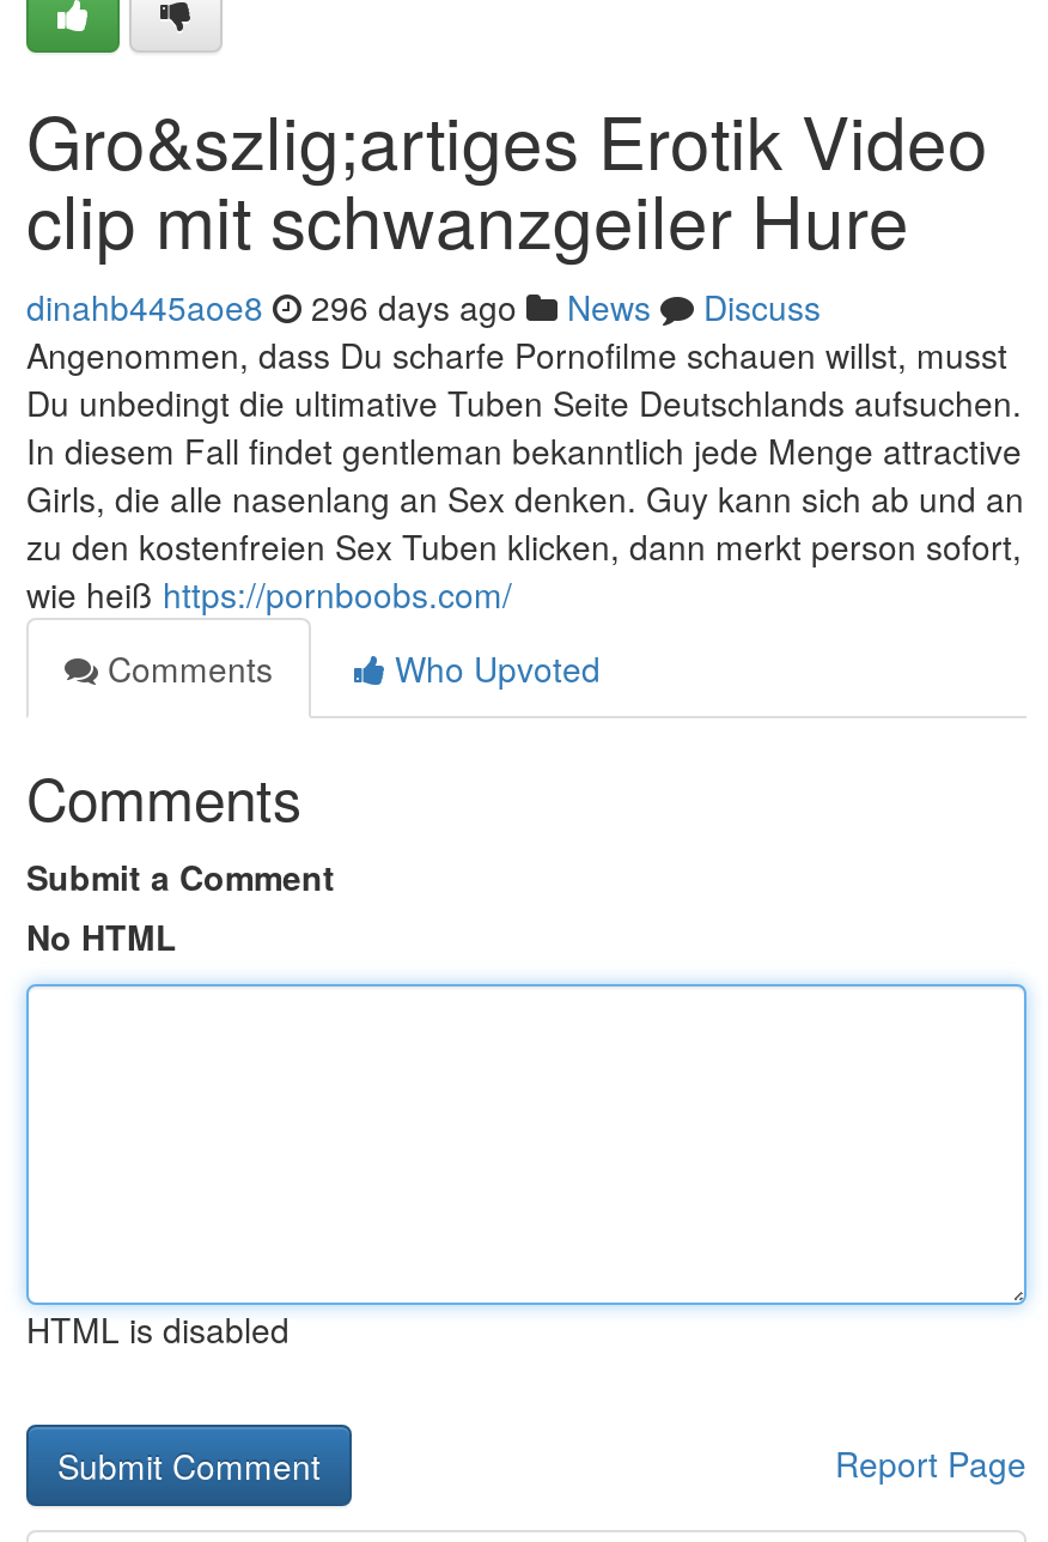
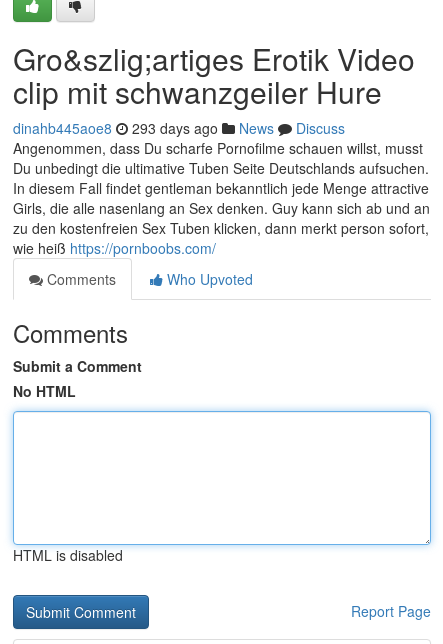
[26,283,821,330] dinahb445aoe8 296 days ago News Discuss -> [13,118,345,138] dinahb445aoe8 293 days ago News Discuss

